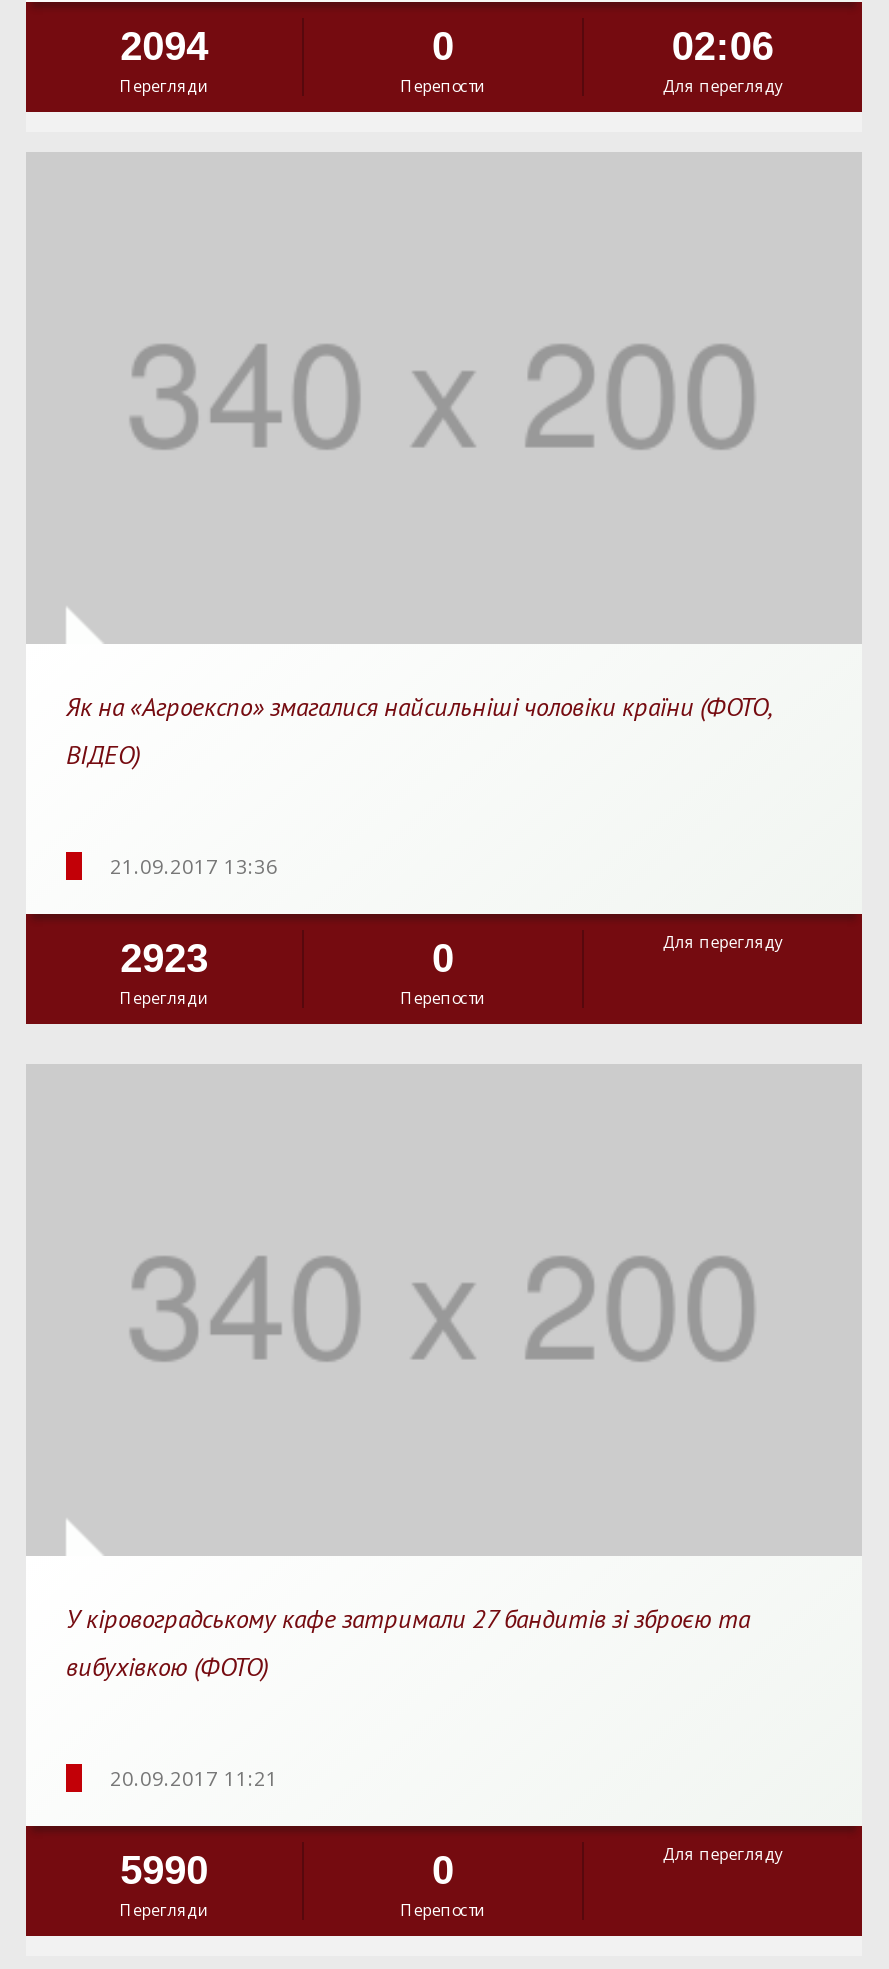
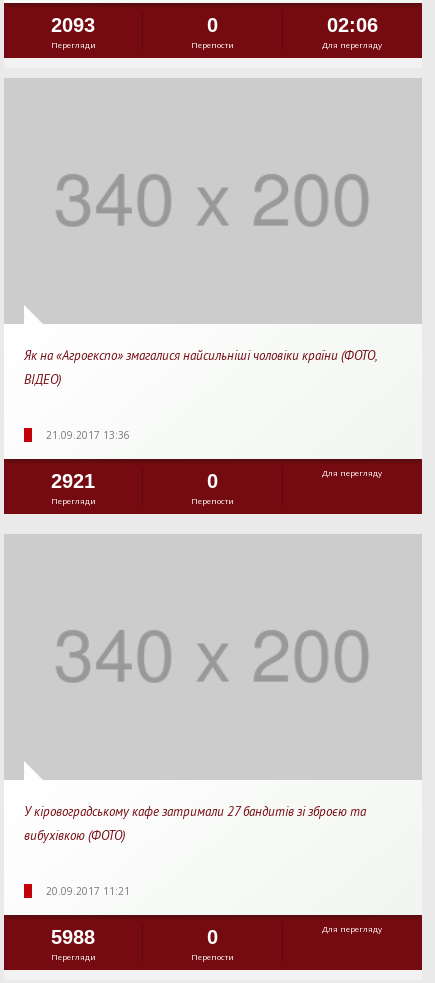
[120,25,208,69] 2094 -> [51,14,95,36] 2093
[120,936,208,980] 2923 -> [51,470,95,492] 2921
[120,1848,208,1892] 5990 -> [51,926,95,948] 5988

